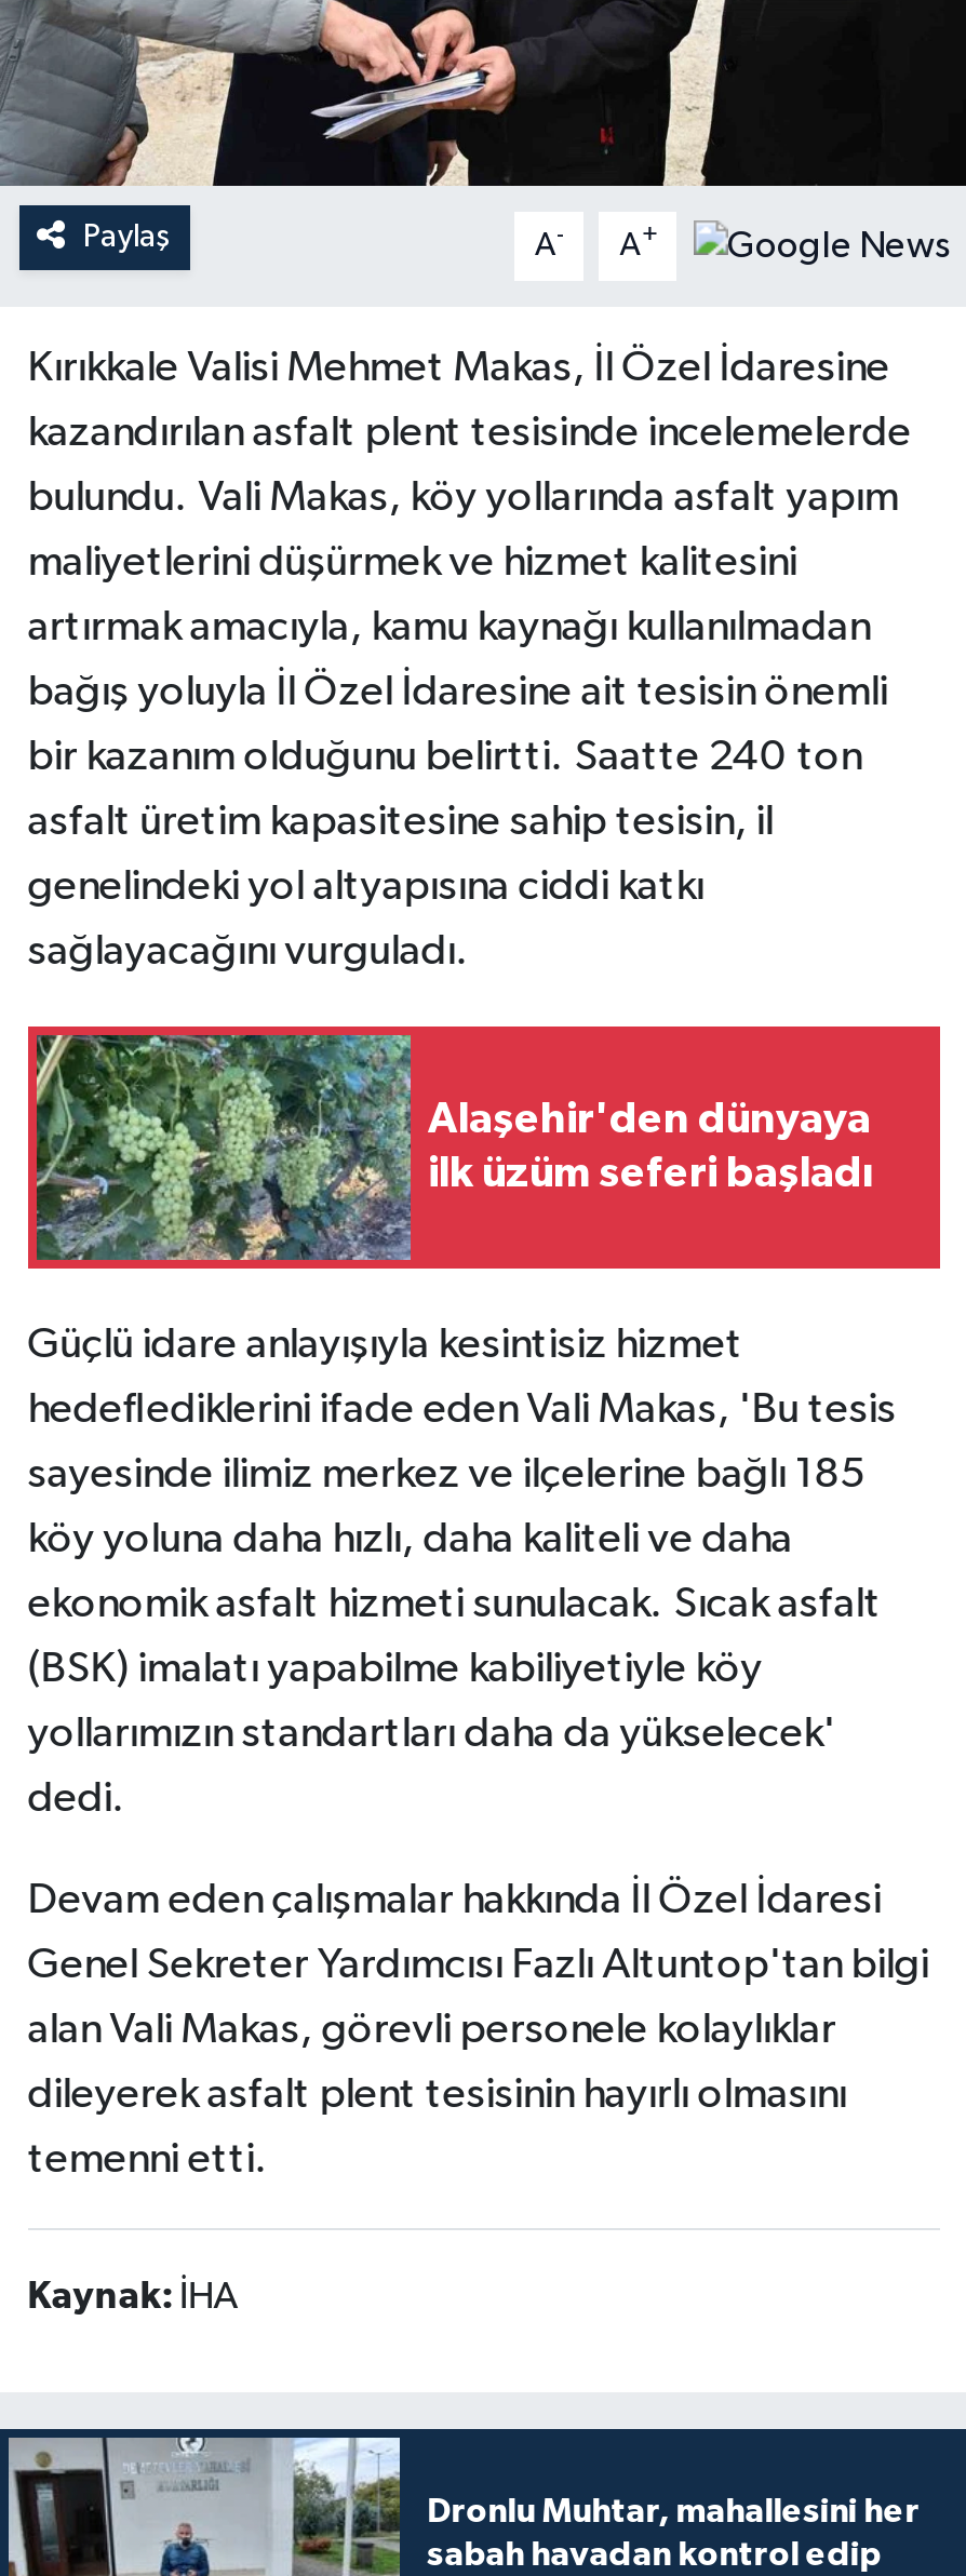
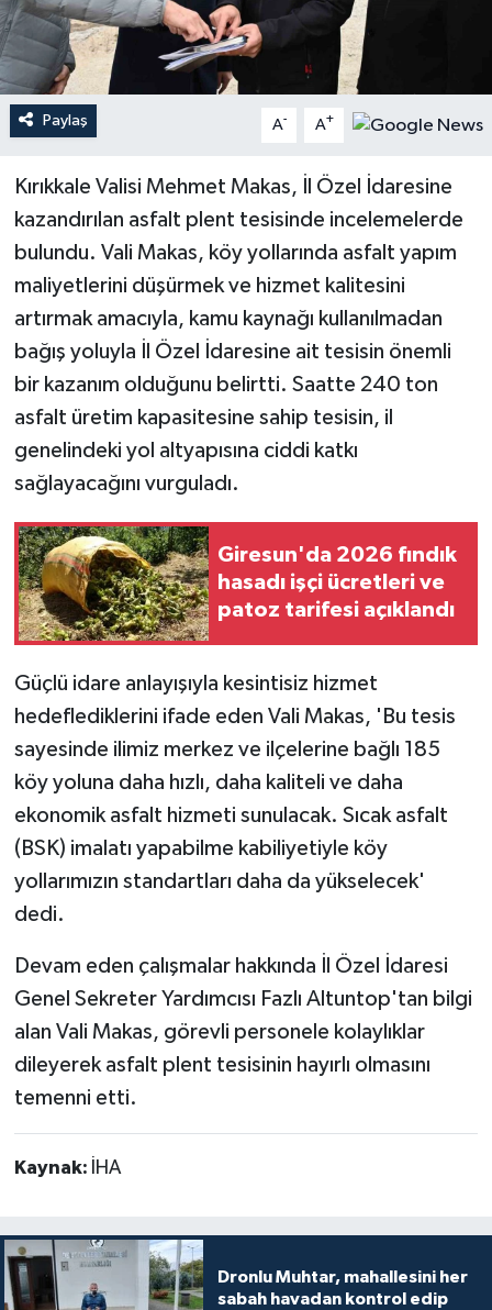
[35,1033,873,1262] [image] | Alaşehir'den dünyaya | ilk üzüm seferi başladı -> [18,525,457,642] [image] | Giresun'da 2026 fındık | hasadı işçi ücretleri ve | patoz tarifesi açıklandı

